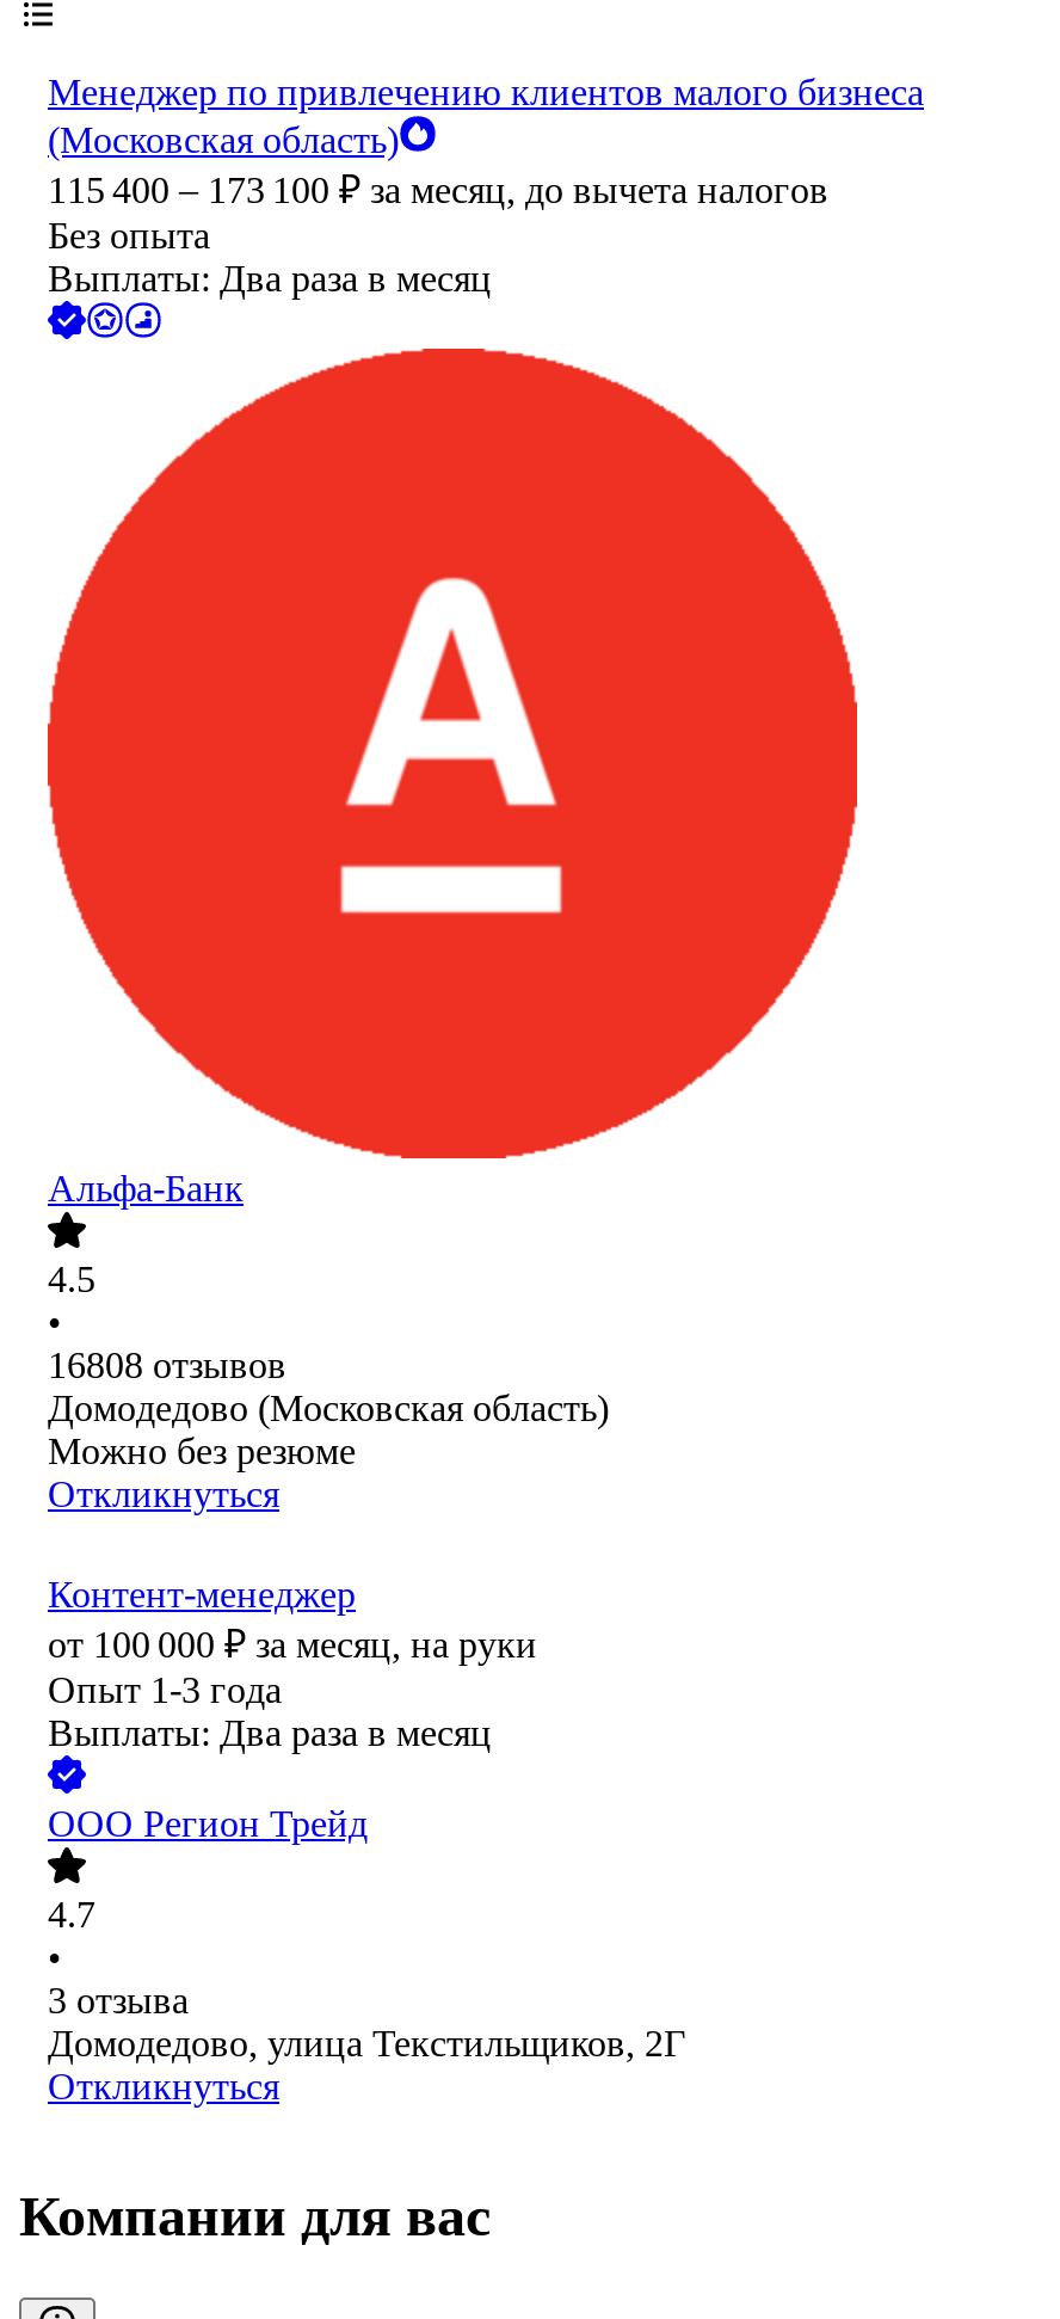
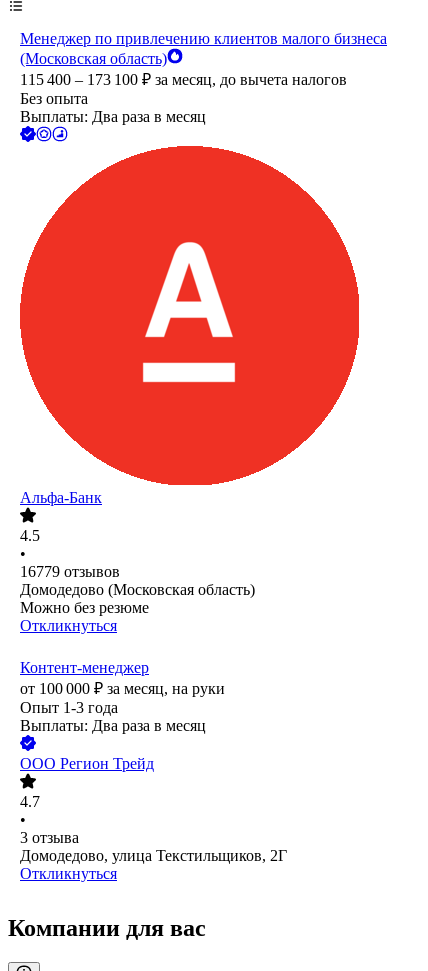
[48,1346,286,1386] 16808 отзывов -> [20,563,120,580] 16779 отзывов

